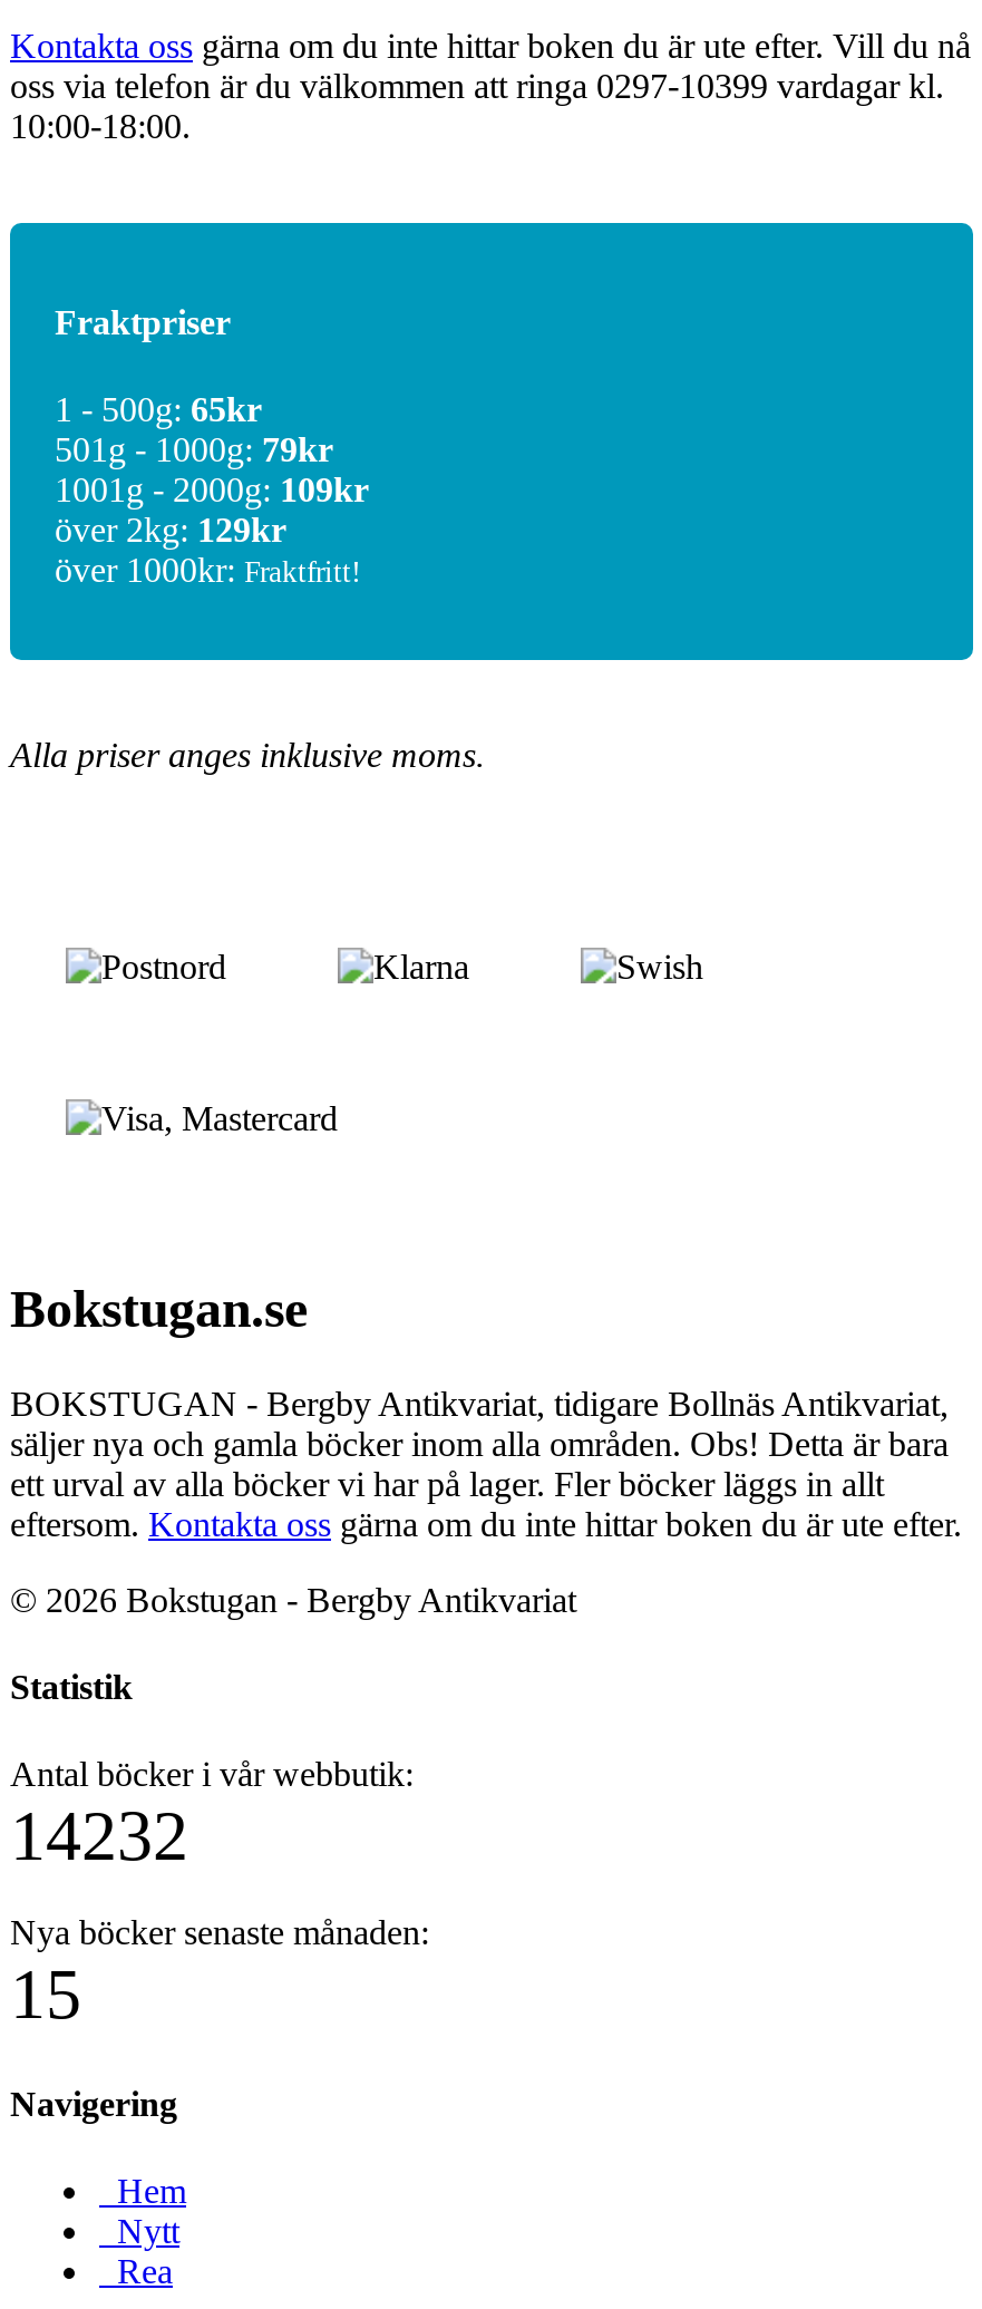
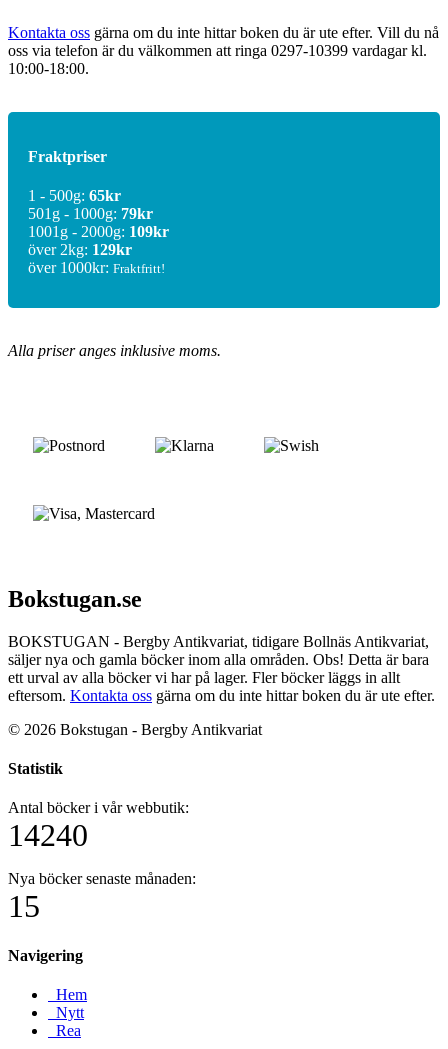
[10,1796,188,1876] 14232 -> [8,817,88,853] 14240

